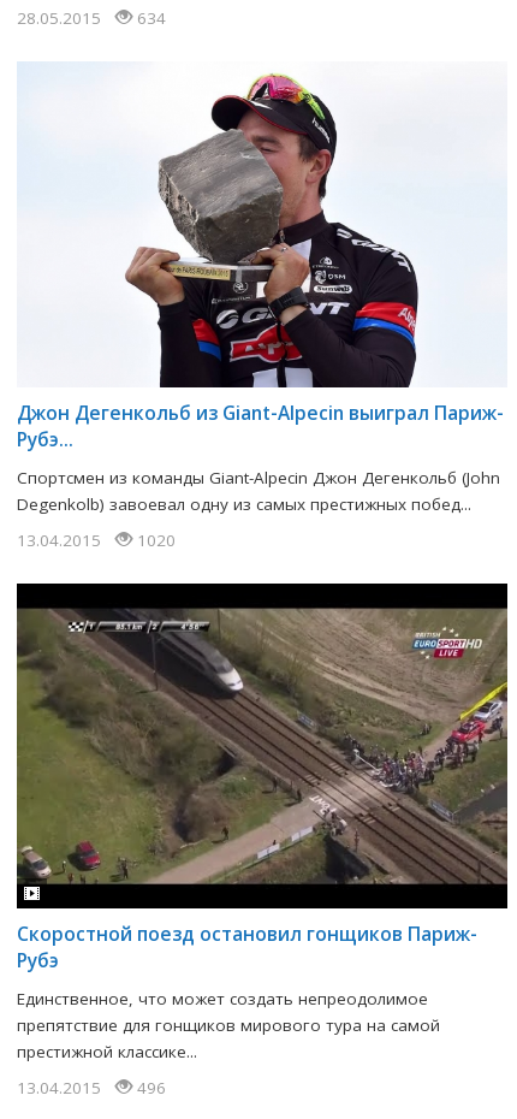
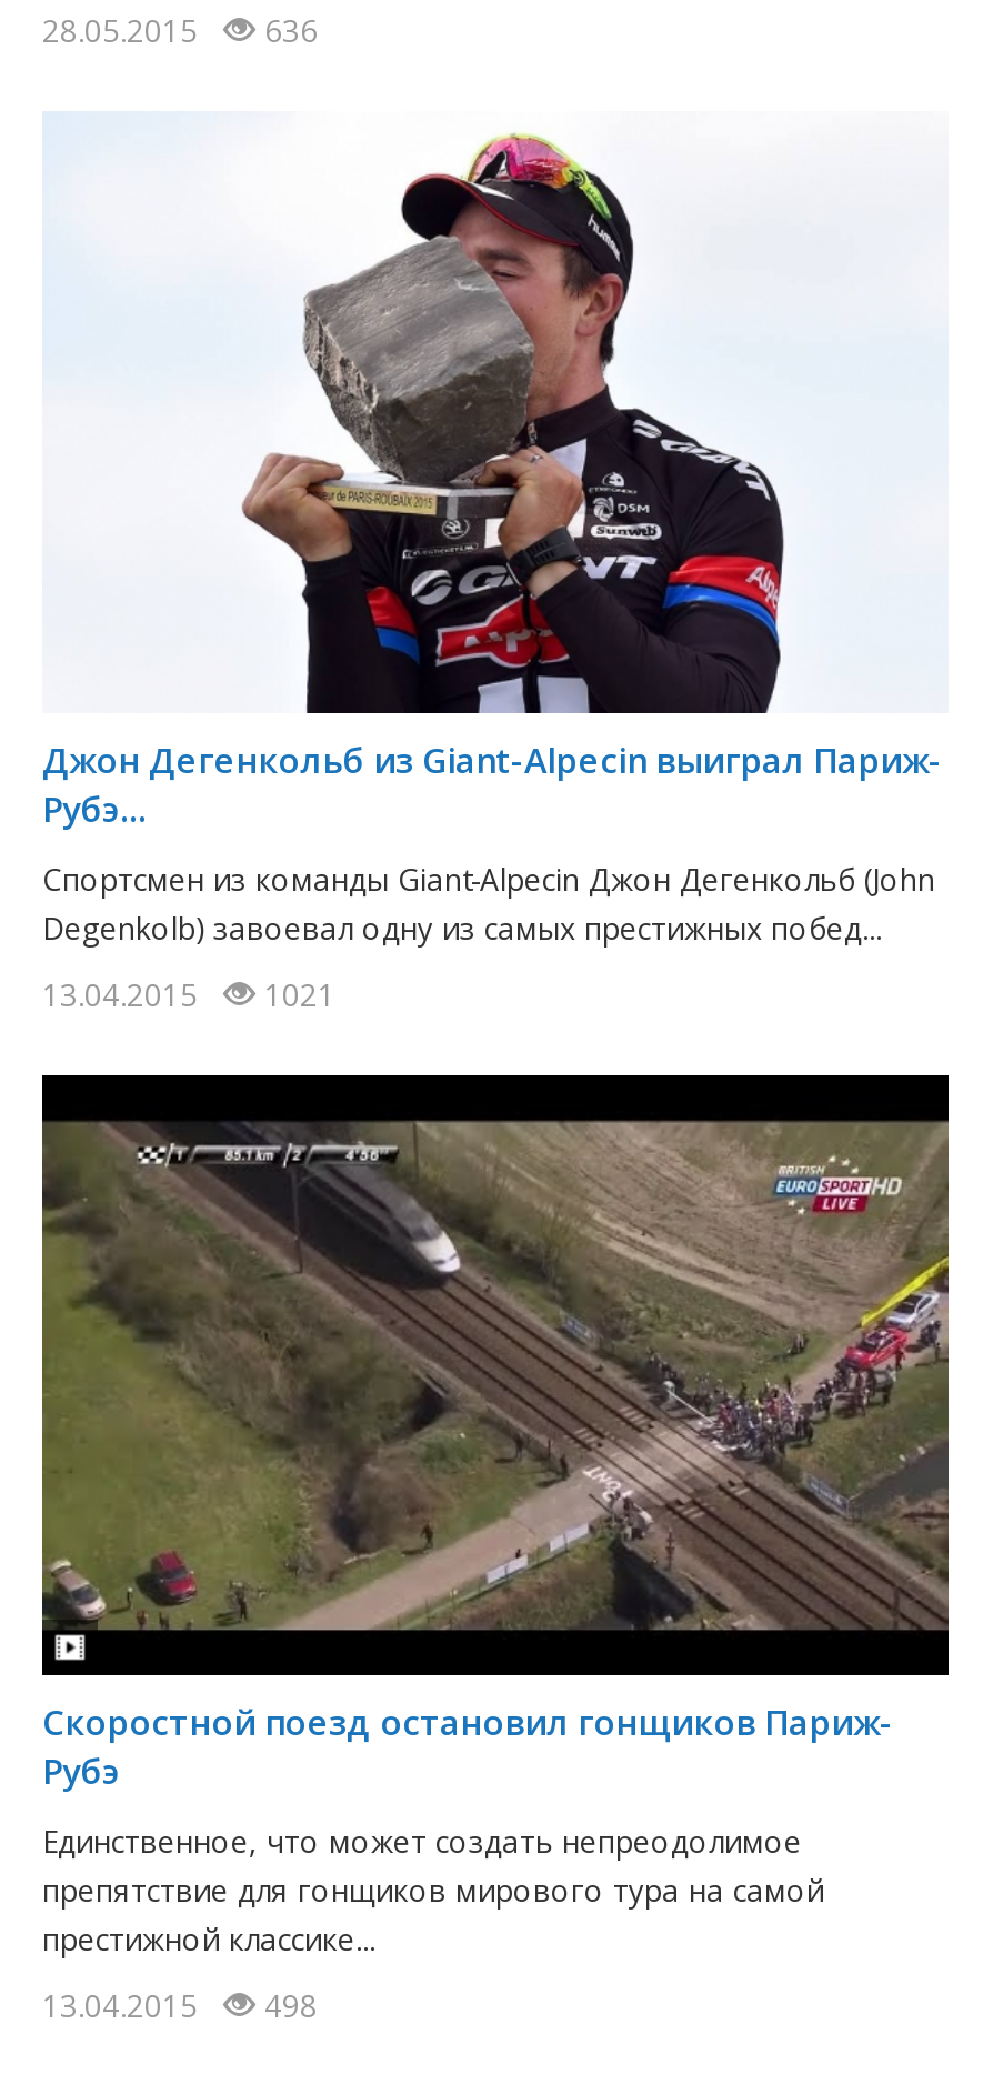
[17,7,176,29] 28.05.2015 634 -> [42,12,335,52] 28.05.2015 636
[17,529,185,551] 13.04.2015 1020 -> [42,975,353,1015] 13.04.2015 1021
[17,1077,176,1099] 13.04.2015 496 -> [42,1987,335,2027] 13.04.2015 498

